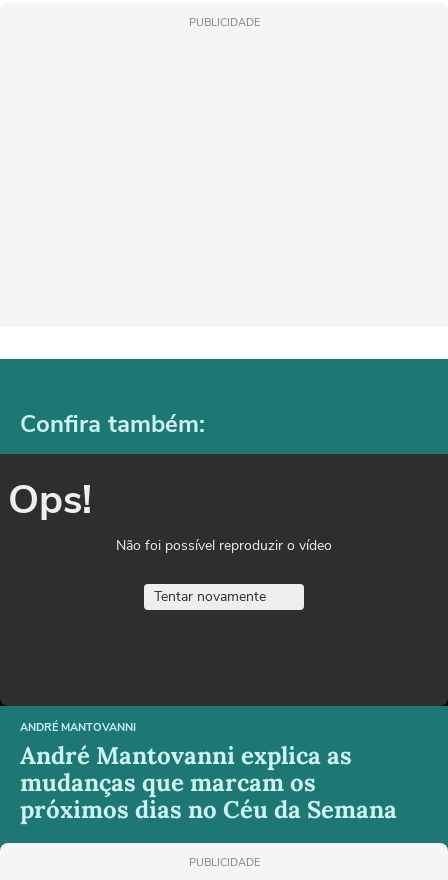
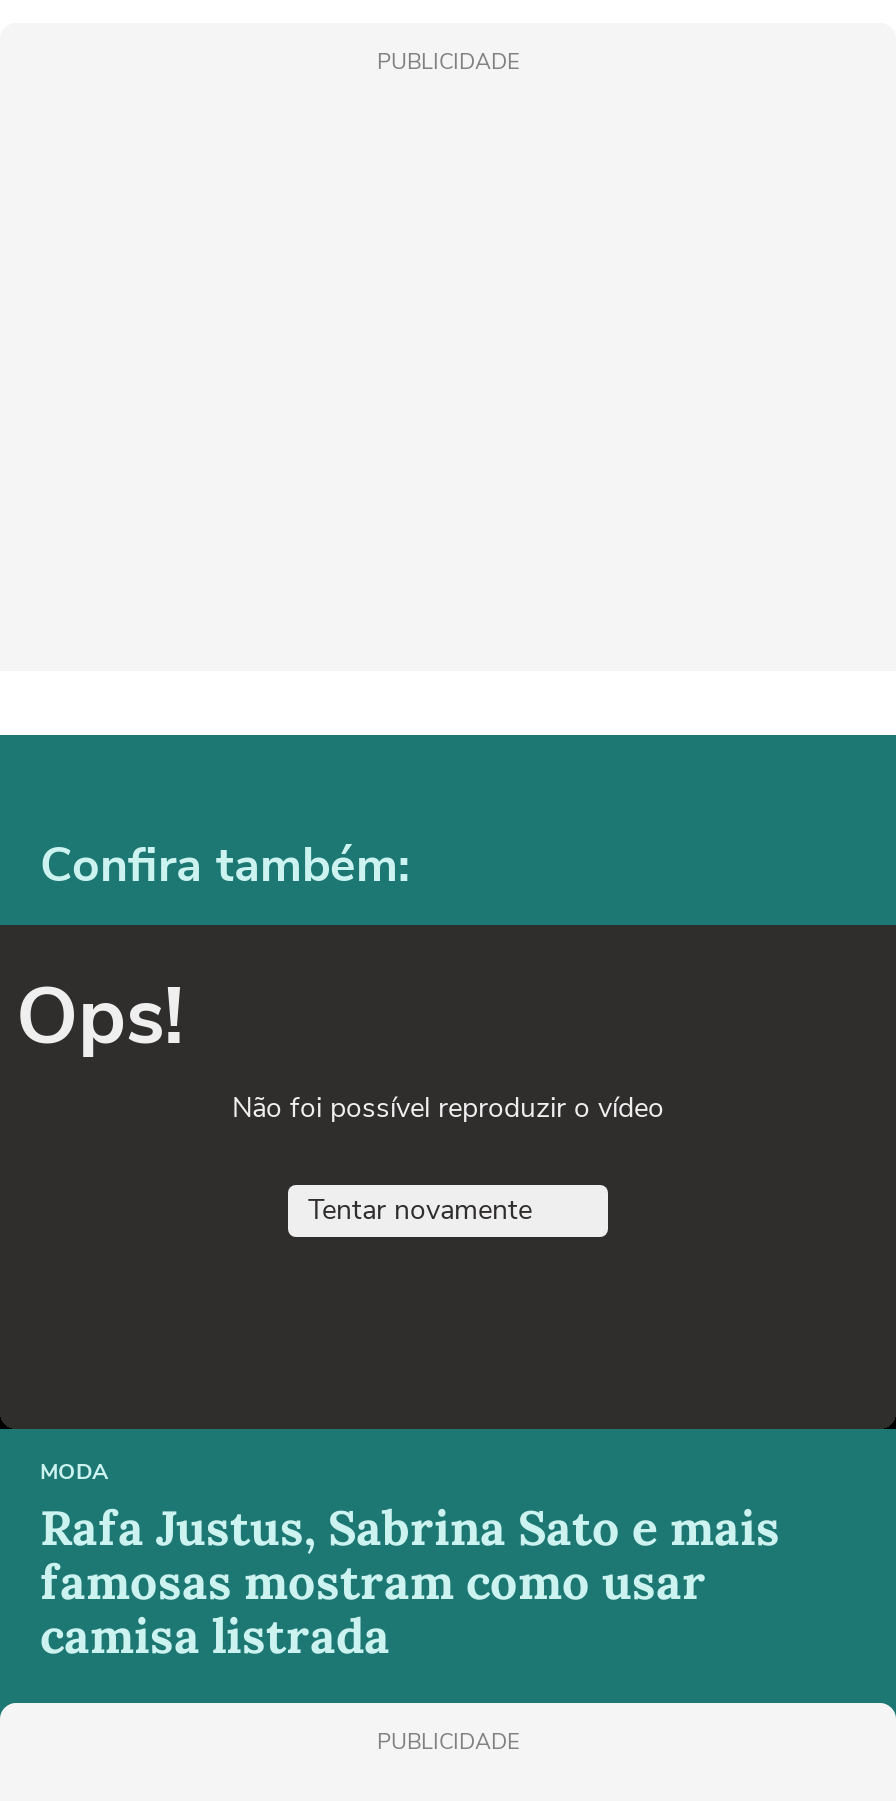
[20,720,397,825] ANDRÉ MANTOVANNI | André Mantovanni explica as | mudanças que marcam os | próximos dias no Céu da Semana -> [40,1456,780,1666] MODA | Rafa Justus, Sabrina Sato e mais | famosas mostram como usar | camisa listrada

